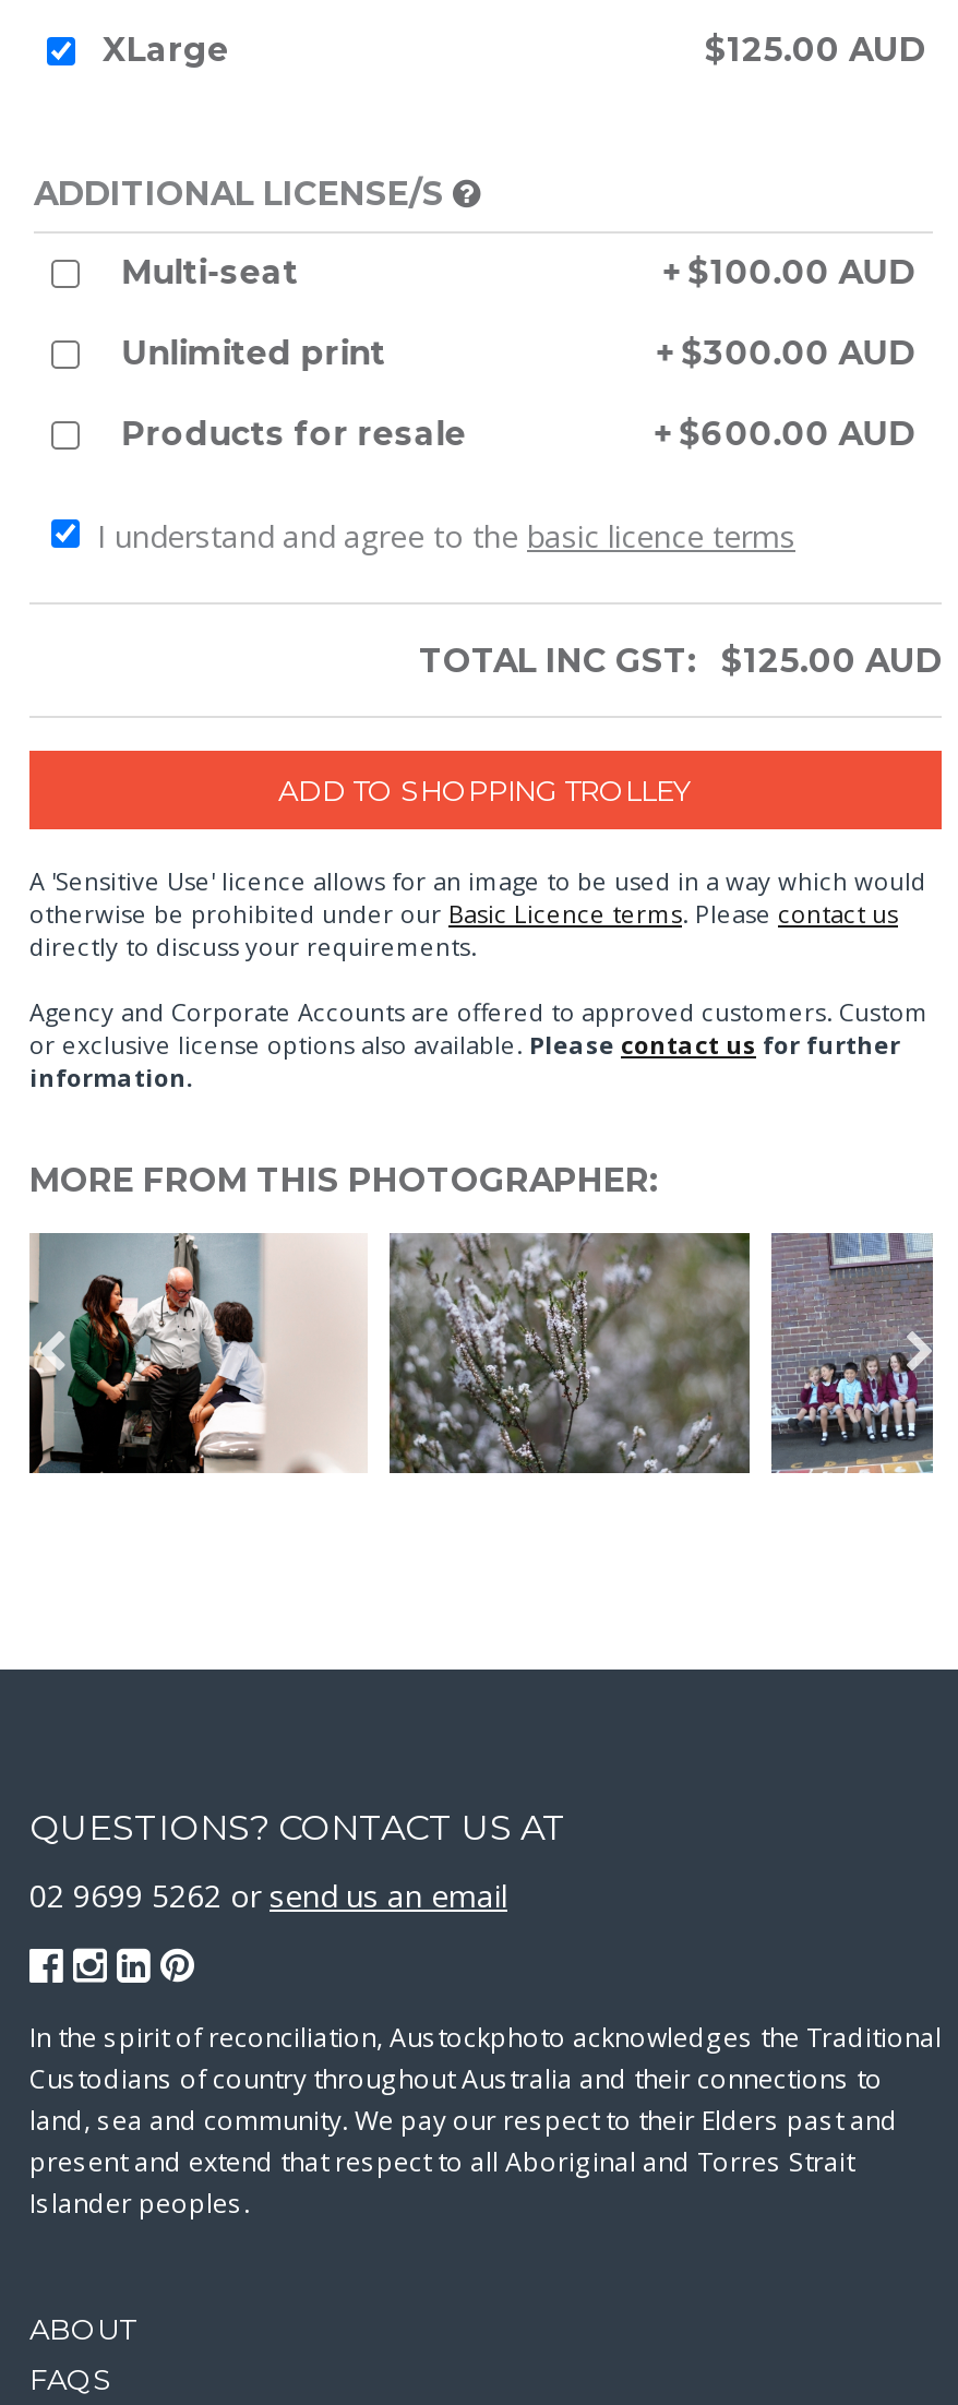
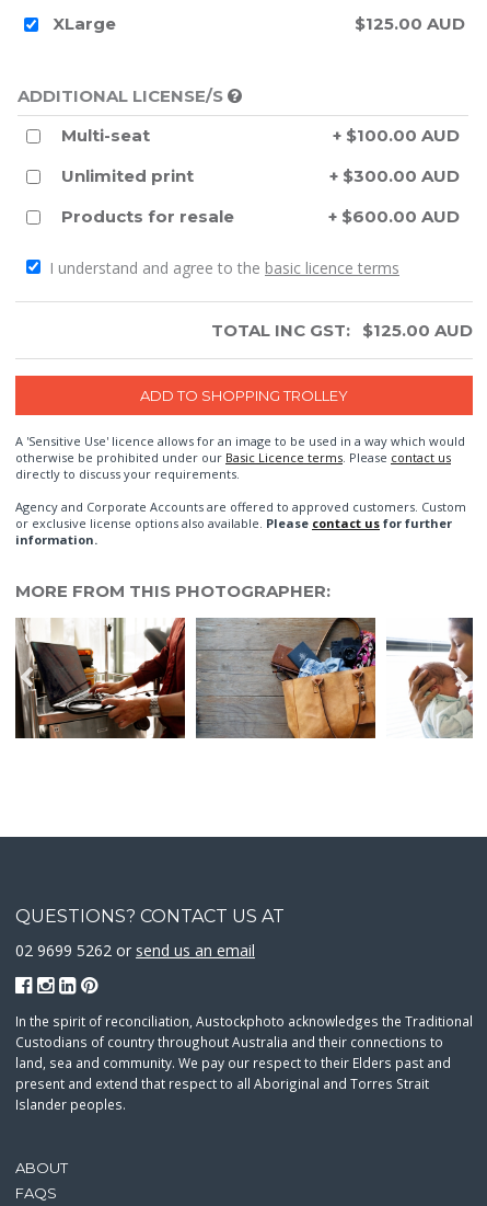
[27,1231,368,1475] [image] -> [14,617,186,739] [image]
[390,1233,752,1475] [image] -> [196,618,376,739] [image]
[769,1231,942,1475] [image] -> [386,617,474,738] [image]

